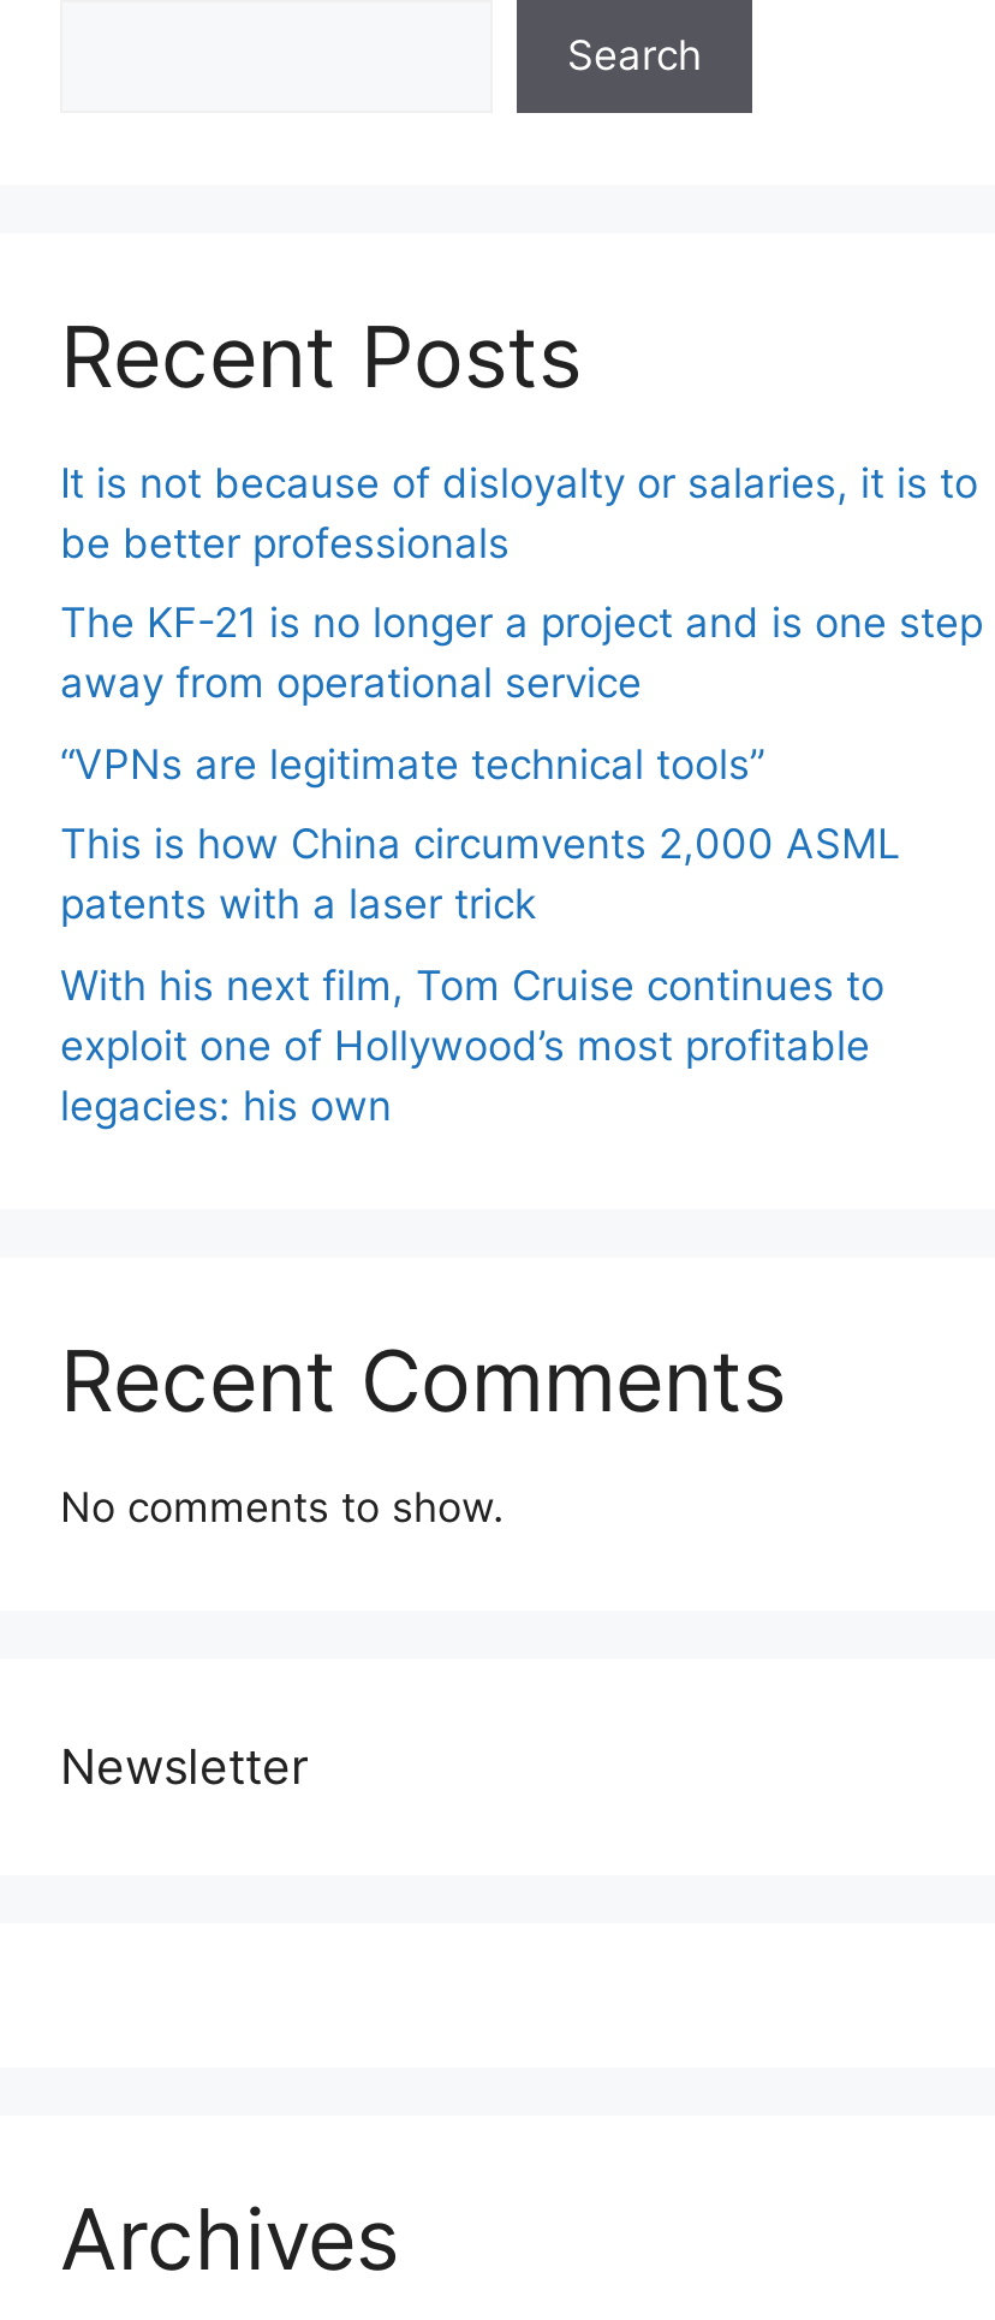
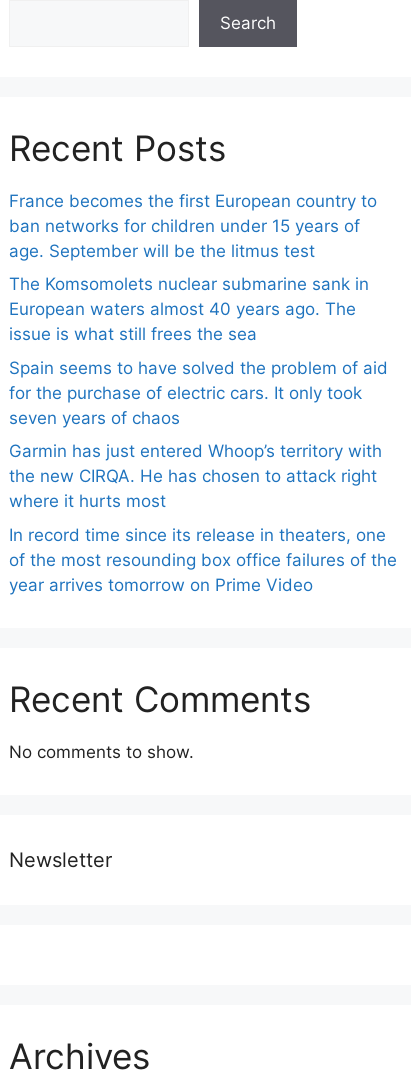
[60,458,978,567] It is not because of disloyalty or salaries, it is to | be better professionals -> [9,191,377,261] France becomes the first European country to | ban networks for children under 15 years of | age. September will be the litmus test
[60,599,983,707] The KF-21 is no longer a project and is one step | away from operational service -> [9,274,369,344] The Komsomolets nuclear submarine sank in | European waters almost 40 years ago. The | issue is what still frees the sea
[60,740,764,788] “VPNs are legitimate technical tools” -> [9,358,388,428] Spain seems to have solved the problem of aid | for the purchase of electric cars. It only took | seven years of chaos
[60,820,901,928] This is how China circumvents 2,000 ASML | patents with a laser trick -> [9,441,382,511] Garmin has just entered Whoop’s territory with | the new CIRQA. He has chosen to attack right | where it hurts most
[60,961,884,1129] With his next film, Tom Cruise continues to | exploit one of Hollywood’s most profitable | legacies: his own -> [9,525,397,595] In record time since its release in theaters, one | of the most resounding box office failures of the | year arrives tomorrow on Prime Video

